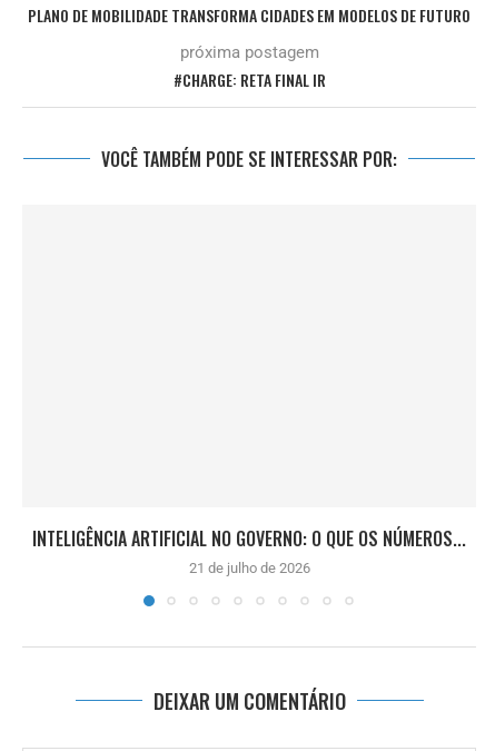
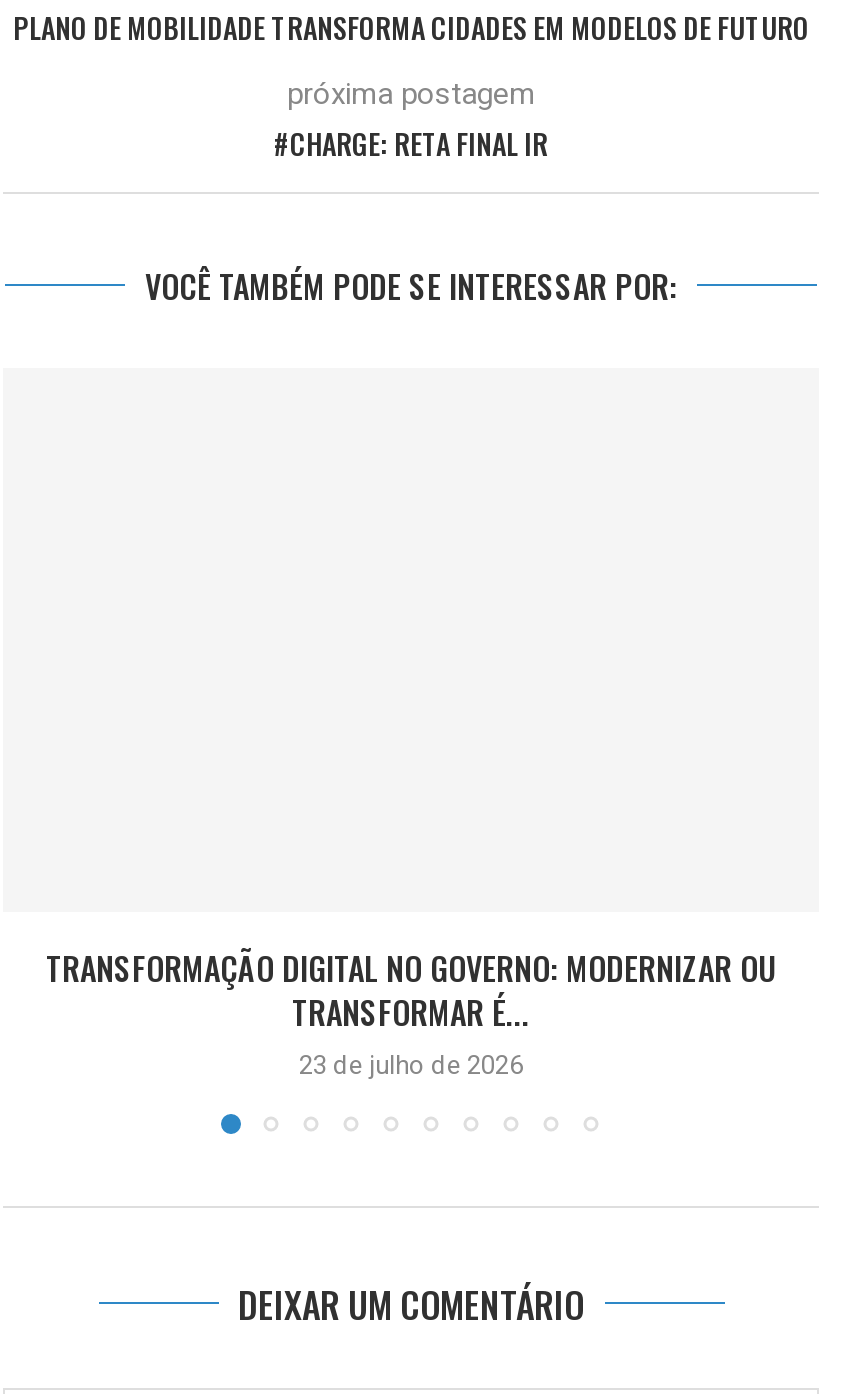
[32,525,466,576] INTELIGÊNCIA ARTIFICIAL NO GOVERNO: O QUE OS NÚMEROS... | 21 de julho de 2026 -> [46,944,776,1080] TRANSFORMAÇÃO DIGITAL NO GOVERNO: MODERNIZAR OU | TRANSFORMAR É... | 23 de julho de 2026

